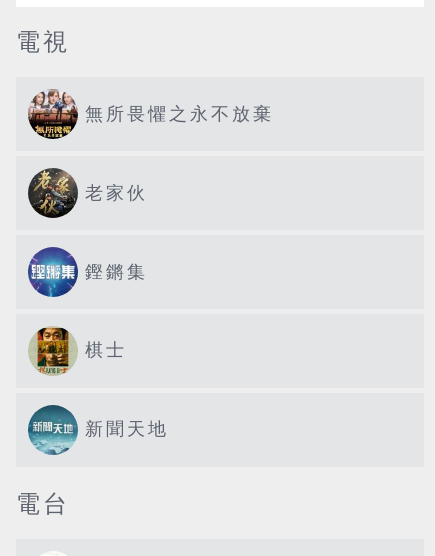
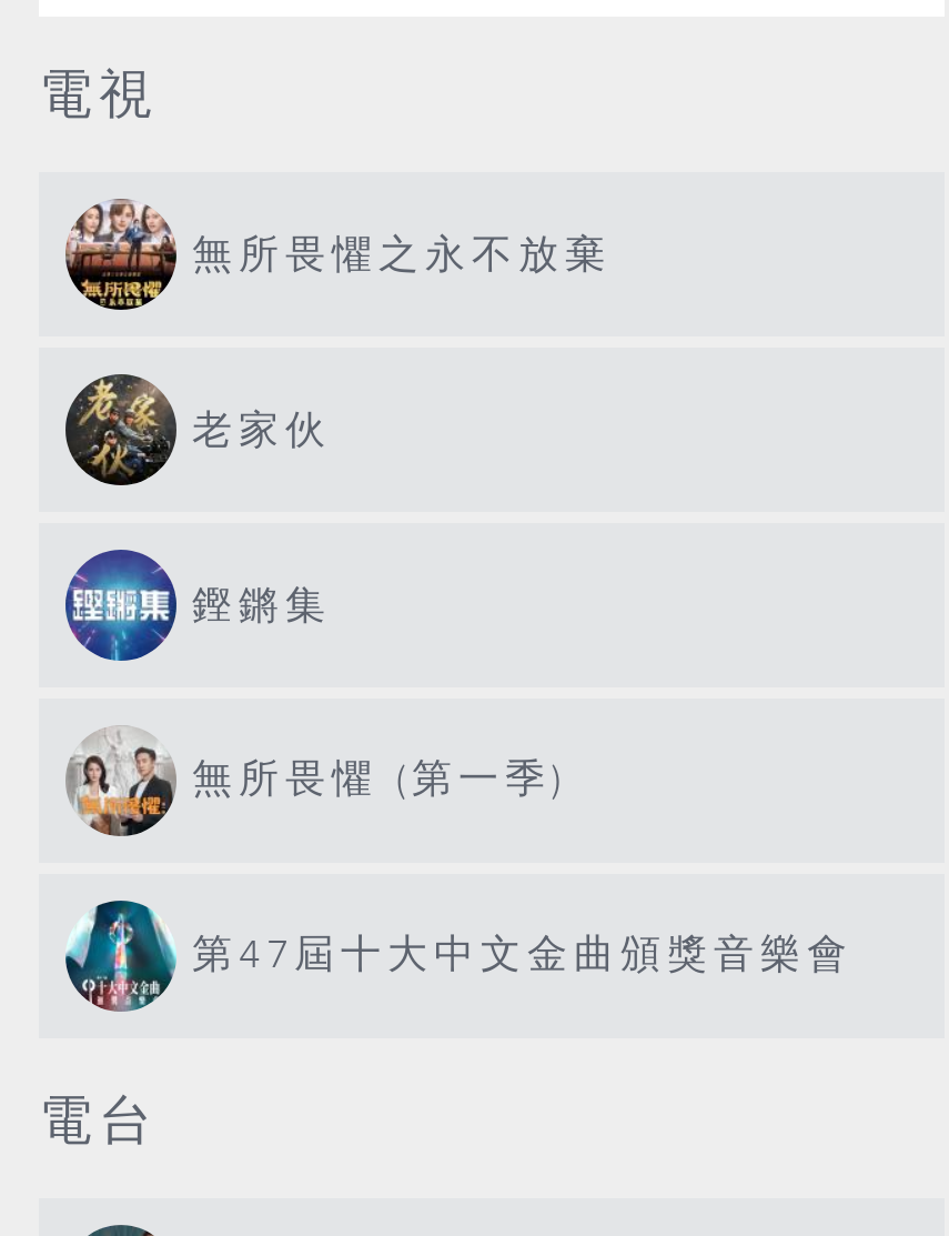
[30,326,127,375] [image] | 棋士 -> [68,727,567,836] [image] | 無所畏懼 (第一季)
[27,406,169,455] [image] | 新聞天地 -> [65,905,854,1012] [image] | 第47屆十大中文金曲頒獎音樂會

